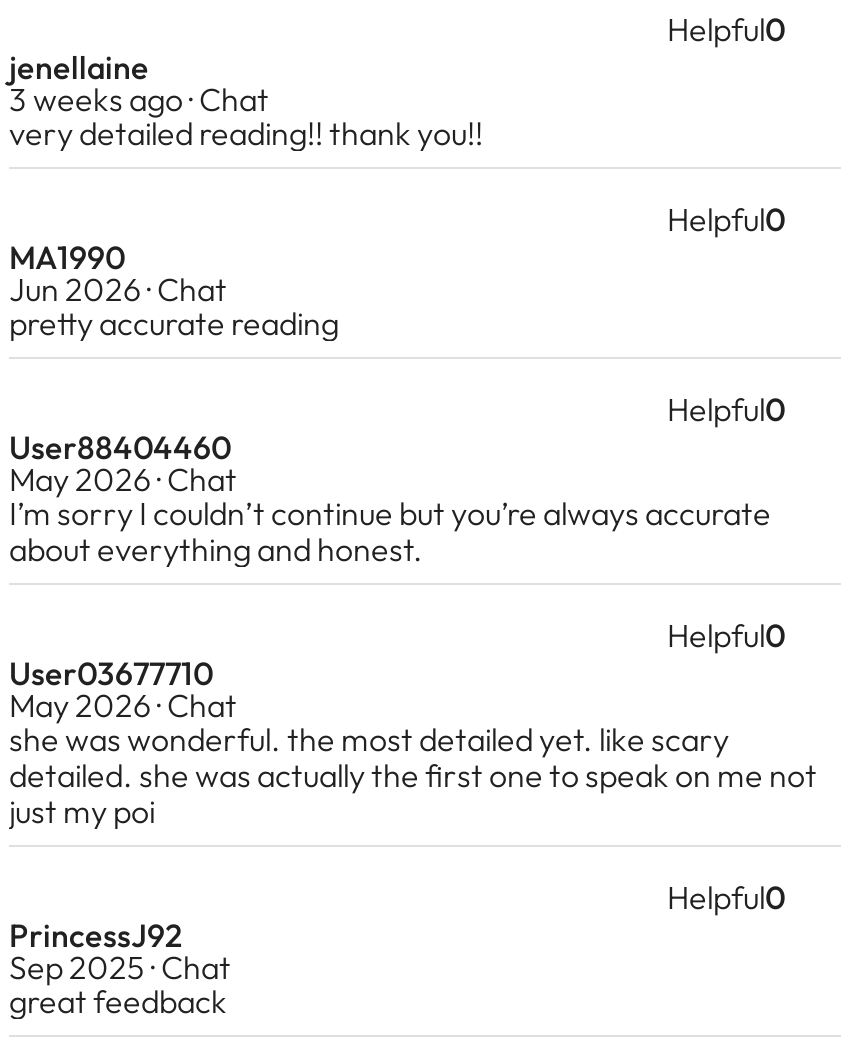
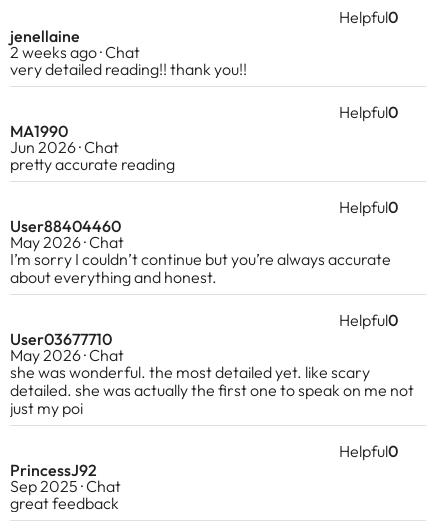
[9,79,269,119] 3 weeks ago · Chat -> [10,42,140,62] 2 weeks ago · Chat

